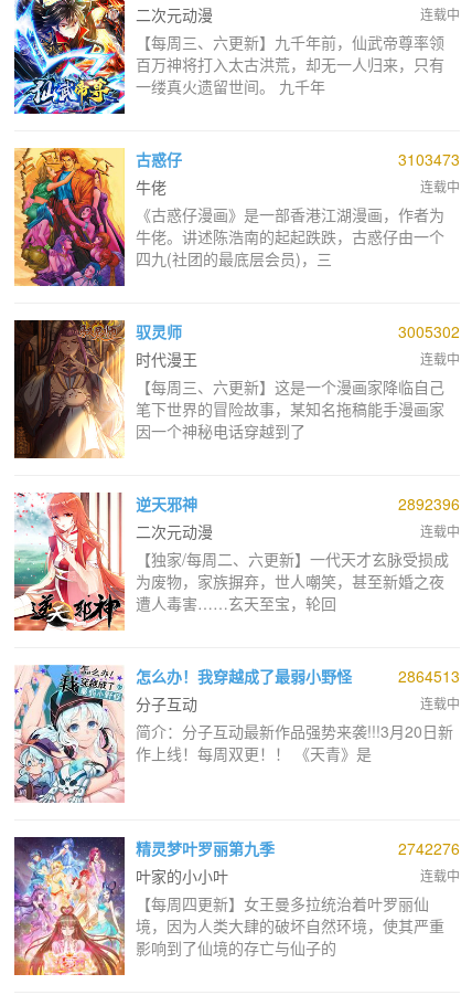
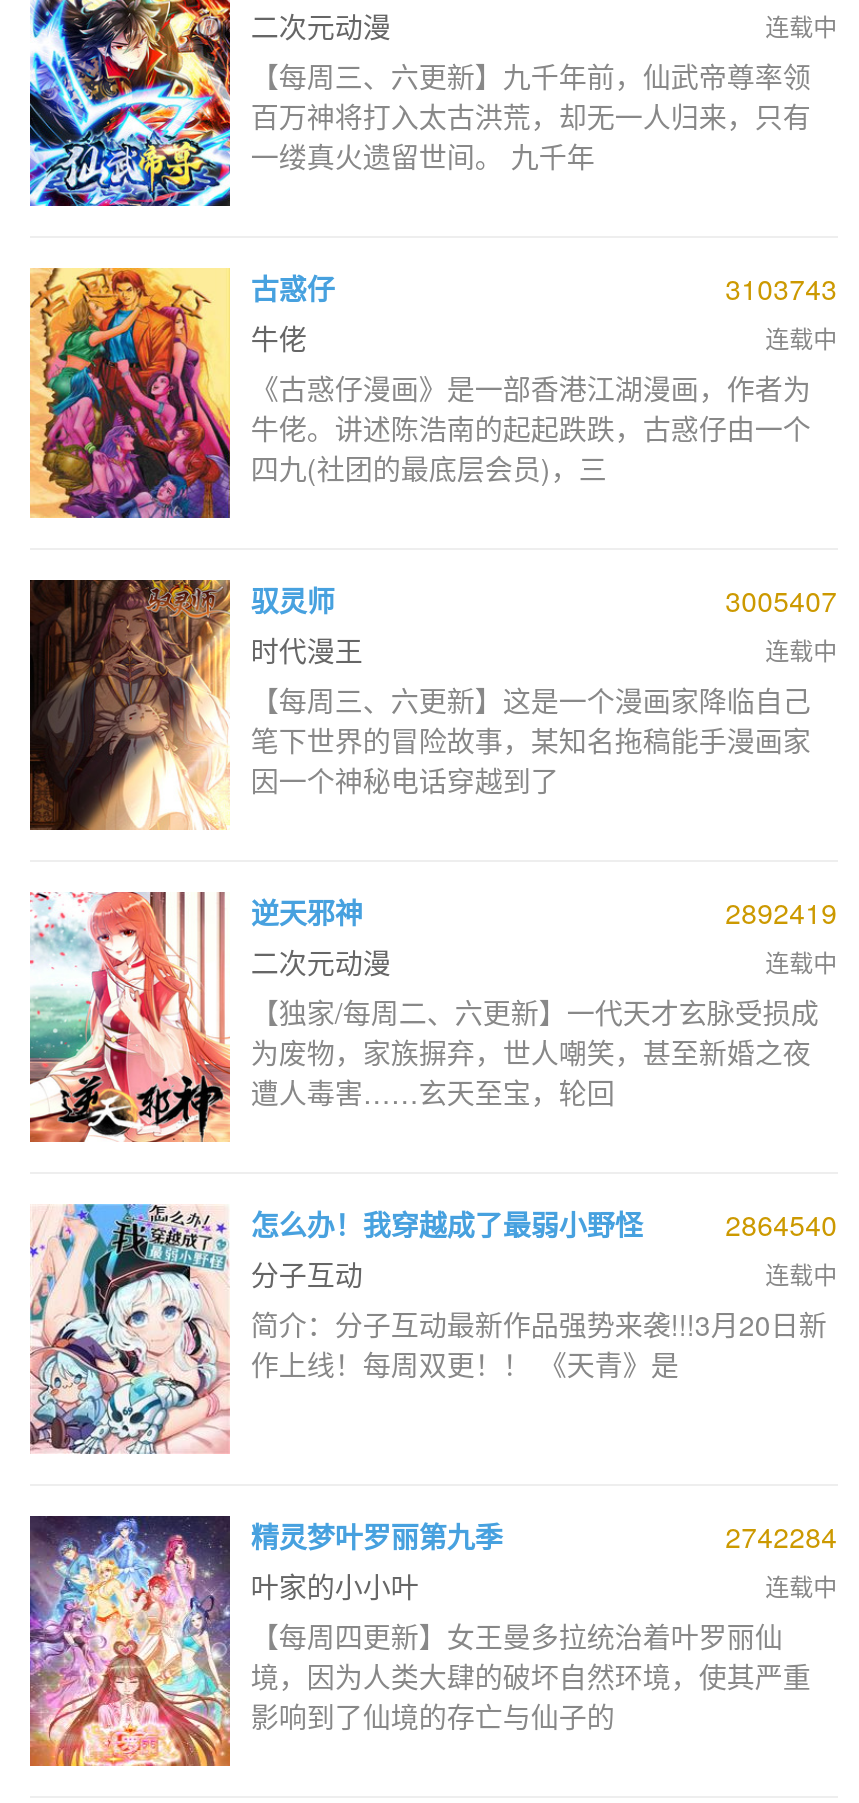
[398,148,459,170] 3103473 -> [725,268,837,308] 3103743
[398,320,459,342] 3005302 -> [725,580,837,620] 3005407
[398,493,459,515] 2892396 -> [725,892,837,932] 2892419
[398,665,459,687] 2864513 -> [725,1204,837,1244] 2864540
[398,837,459,859] 2742276 -> [725,1516,837,1556] 2742284

